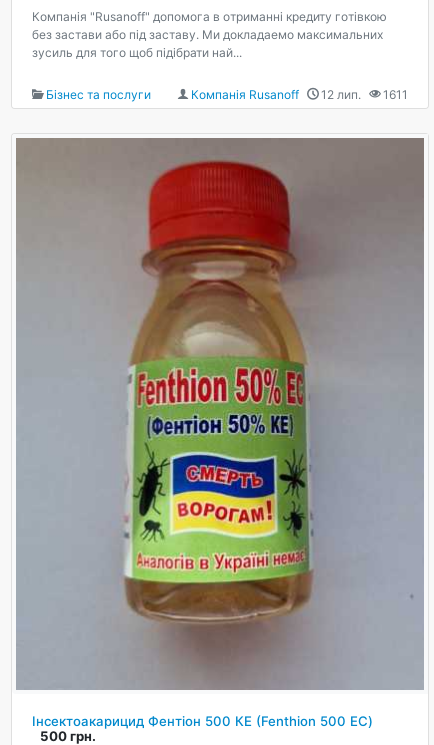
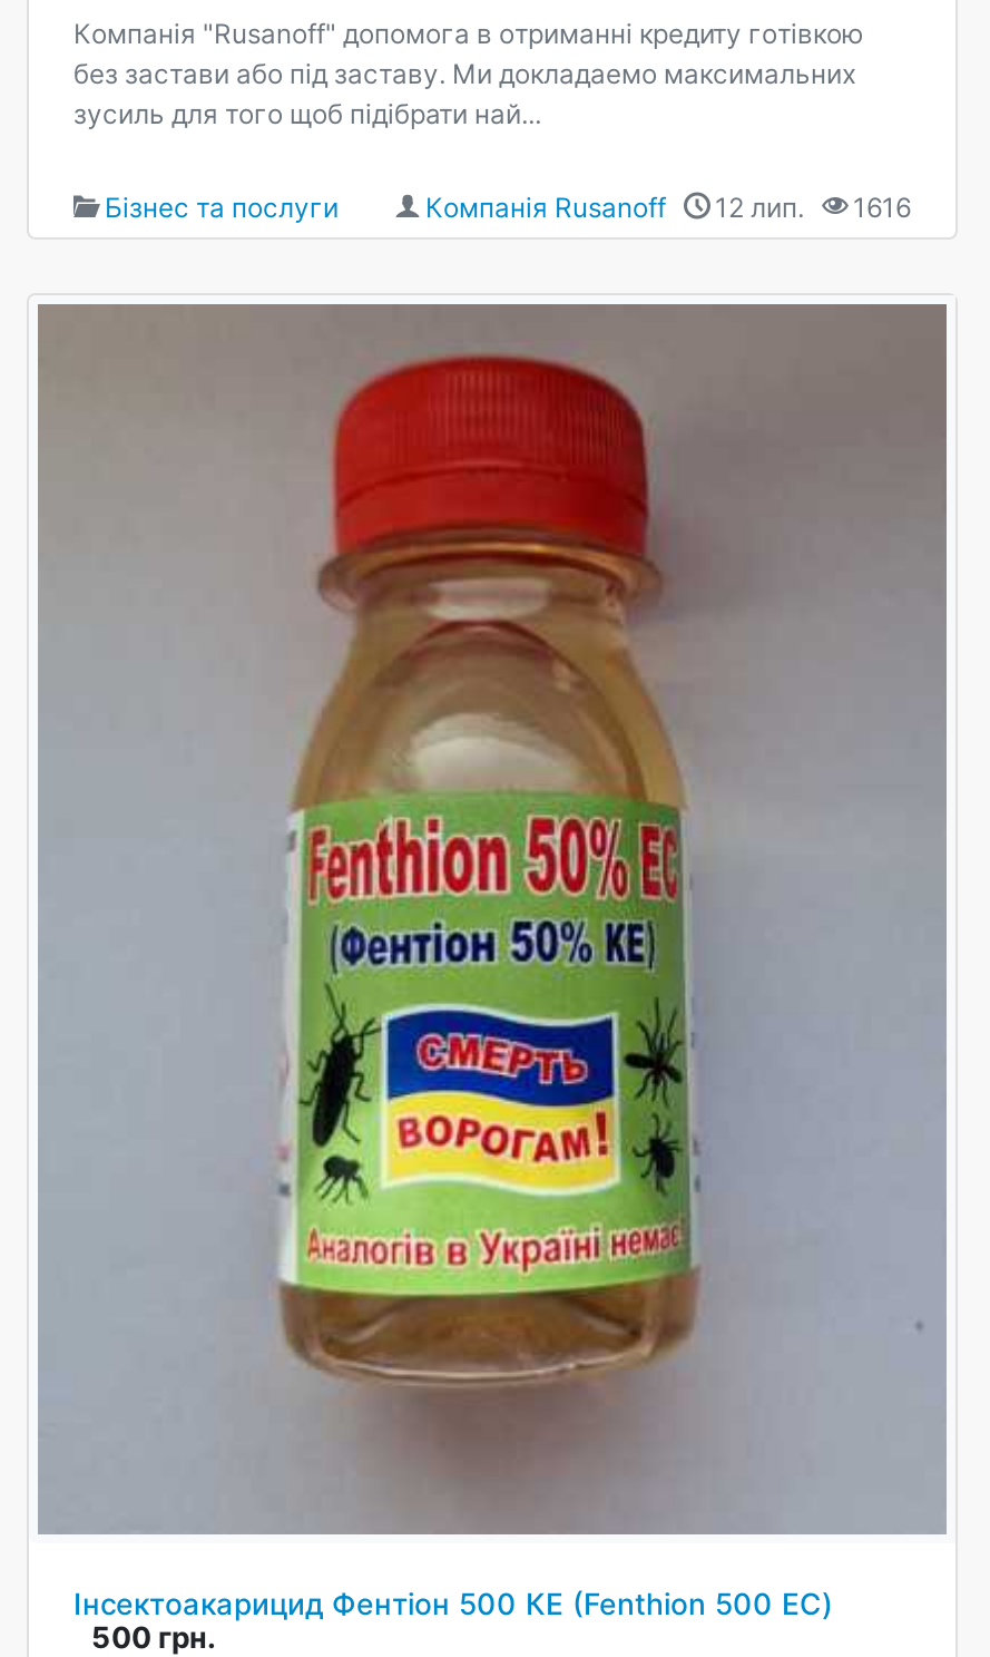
[191,87,408,102] Компанія Rusanoff 12 лип. 1611 -> [425,191,911,225] Компанія Rusanoff 12 лип. 1616

